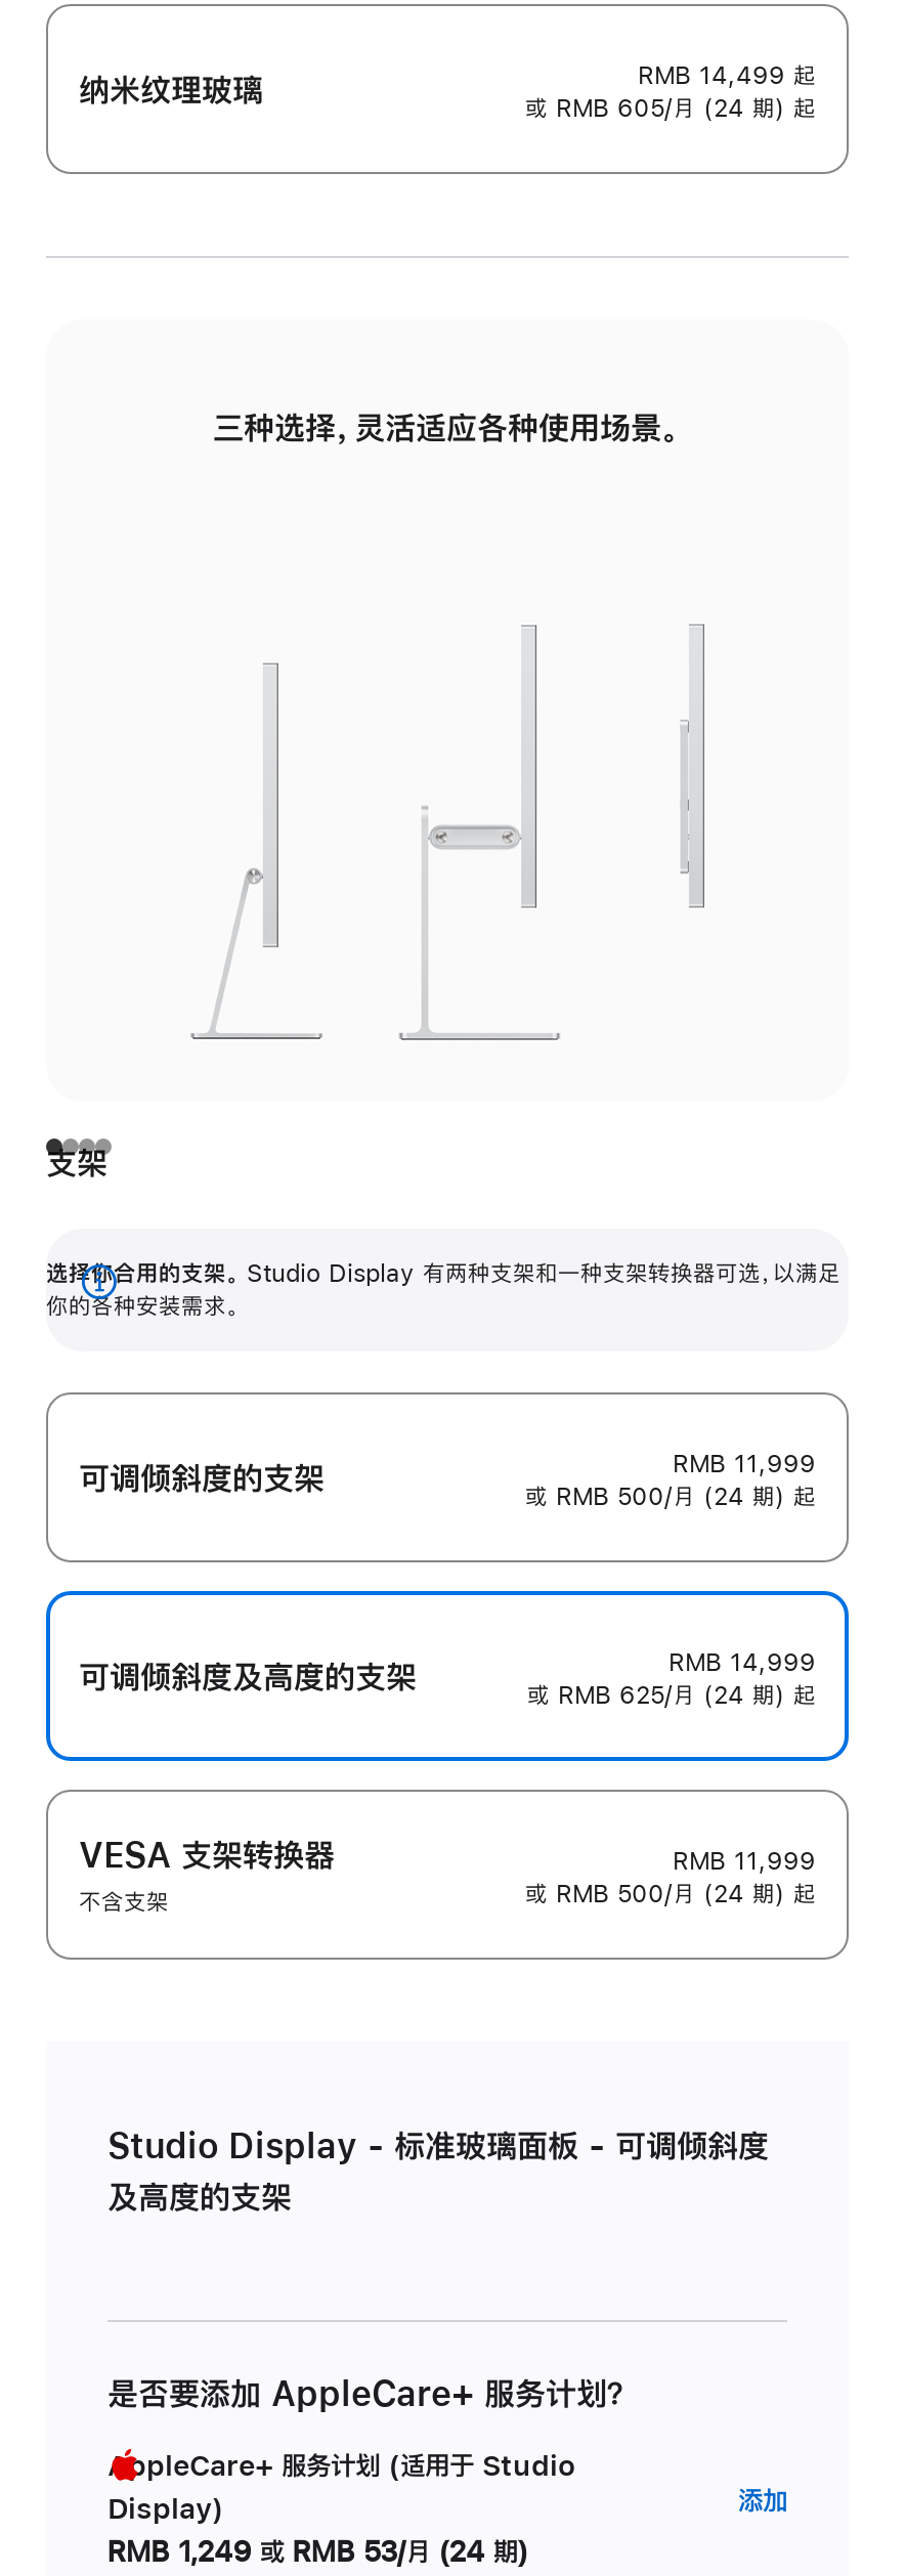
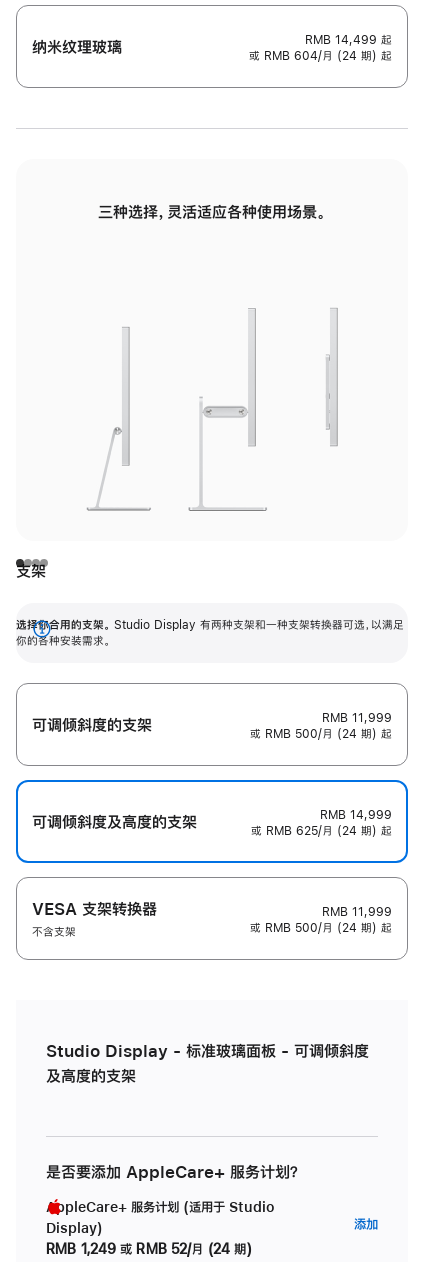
[525,97,816,121] 或 RMB 605/月 (24 期) 起 -> [249,50,392,62] 或 RMB 604/月 (24 期) 起
[107,2538,529,2566] RMB 1,249 或 RMB 53/月 (24 期) -> [46,1242,252,1256] RMB 1,249 或 RMB 52/月 (24 期)

